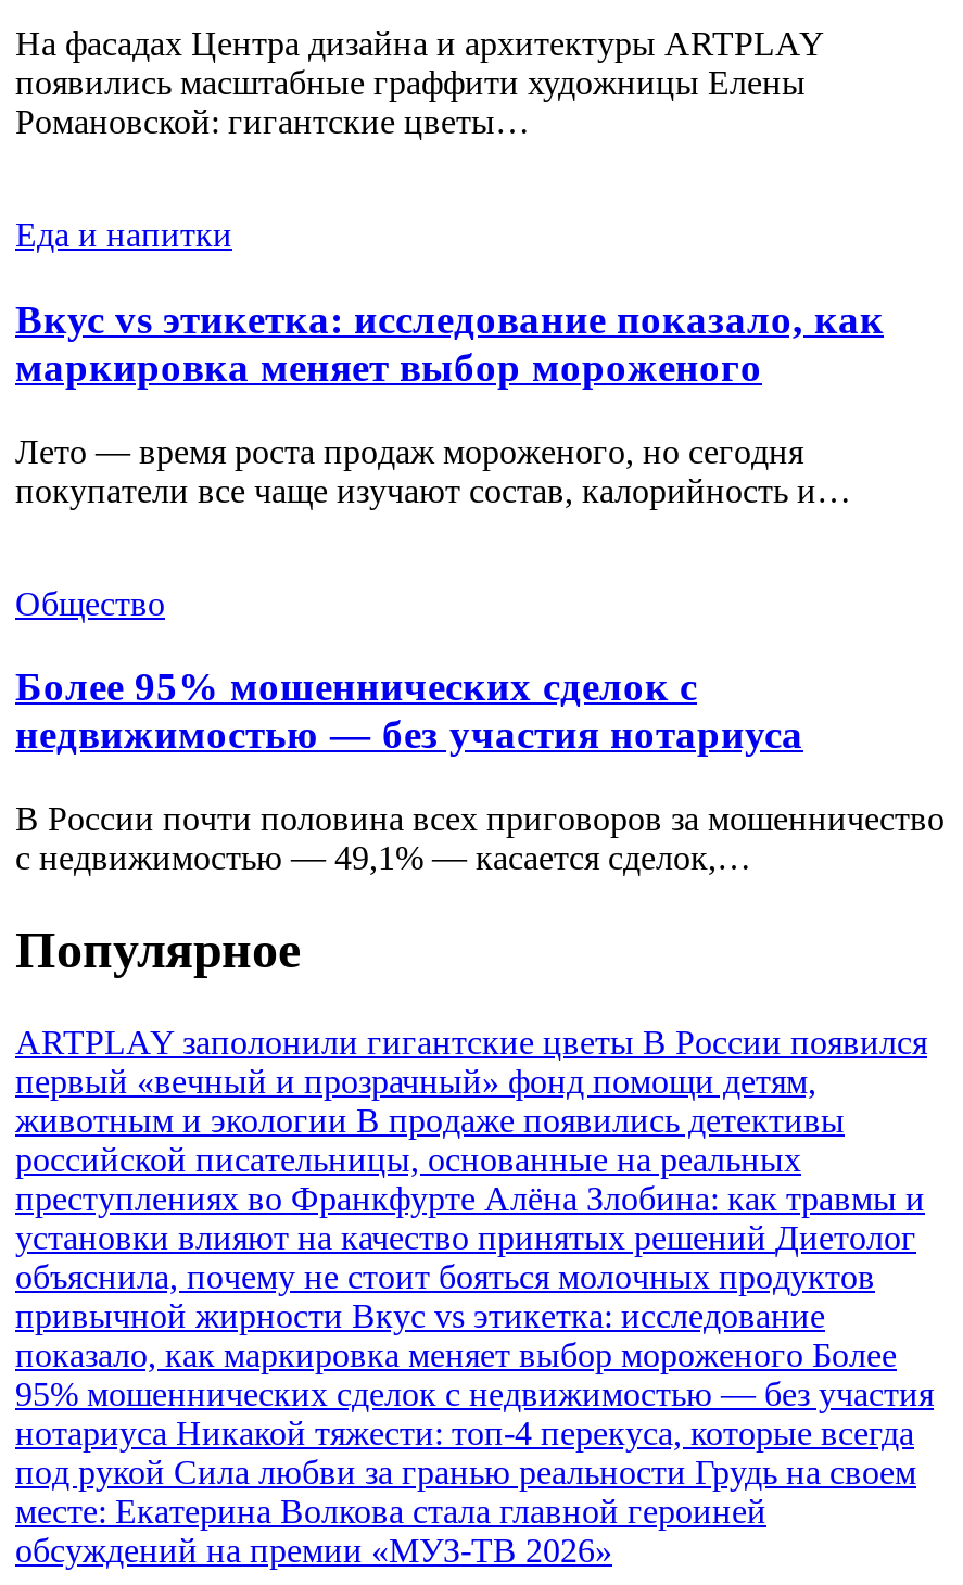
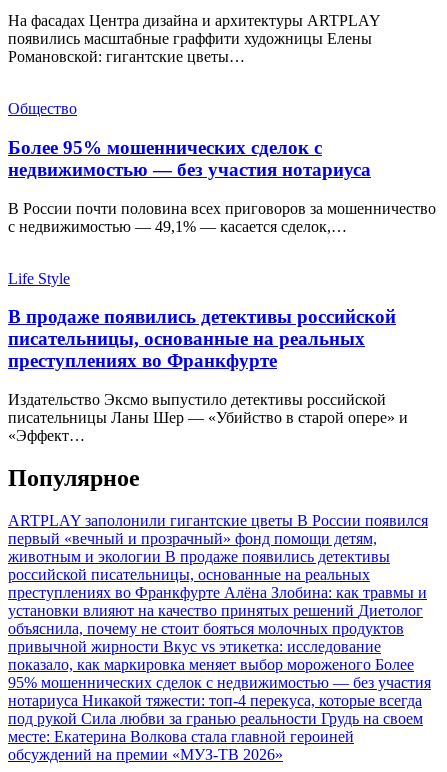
[15,216,884,508] Еда и напитки | Вкус vs этикетка: исследование показало, как | маркировка меняет выбор мороженого | Лето — время роста продаж мороженого, но сегодня | покупатели все чаще изучают состав, калорийность и… -> none
moved [15,584,945,876] -> [8,100,436,235]: Общество | Более 95% мошеннических сделок с | недвижимостью — без участия нотариуса | В России почти половина всех приговоров за мошенничество | с недвижимостью — 49,1% — касается сделок,…
none -> [8,270,408,444] Life Style | В продаже появились детективы российской | писательницы, основанные на реальных | преступлениях во Франкфурте | Издательство Эксмо выпустило детективы российской | писательницы Ланы Шер — «Убийство в старой опере» и | «Эффект…

